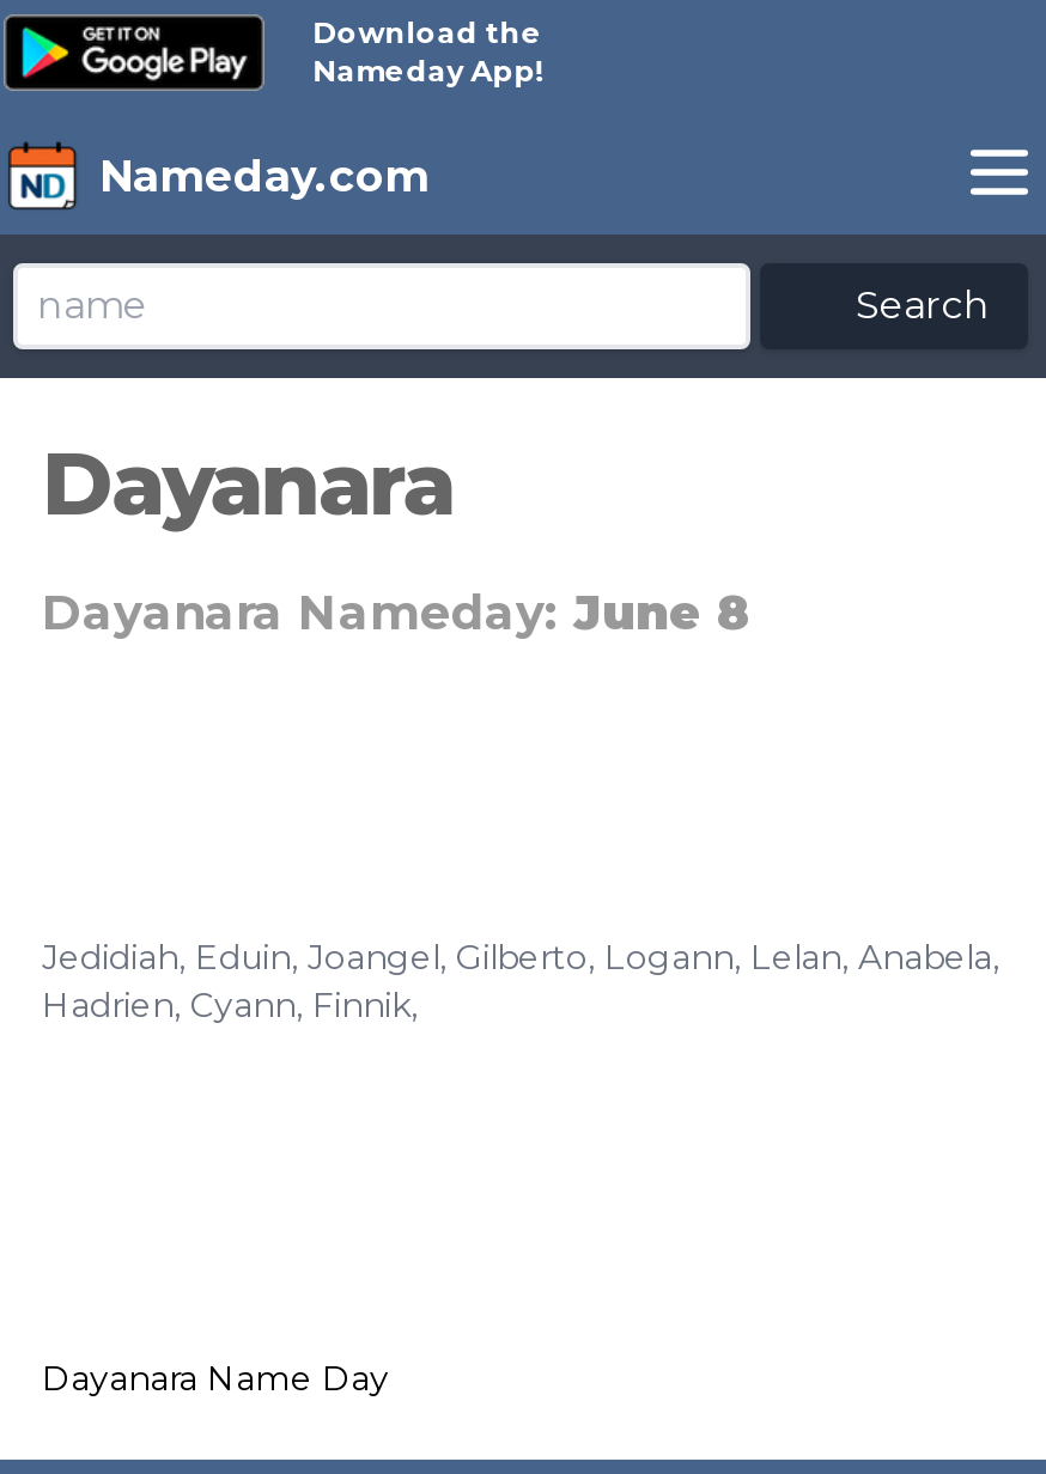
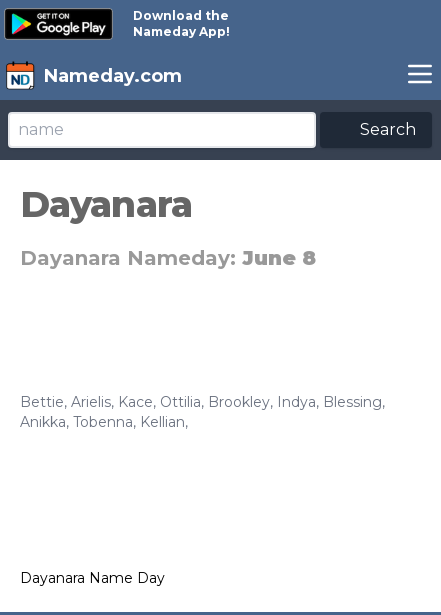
[42,936,999,1027] Jedidiah, Eduin, Joangel, Gilberto, Logann, Lelan, Anabela, | Hadrien, Cyann, Finnik, -> [20,393,385,431] Bettie, Arielis, Kace, Ottilia, Brookley, Indya, Blessing, | Anikka, Tobenna, Kellian,

